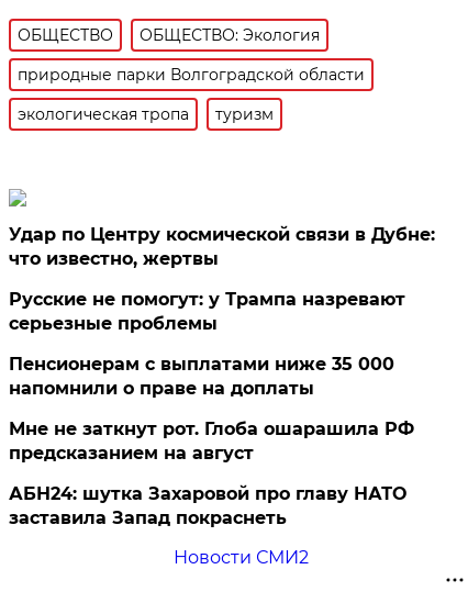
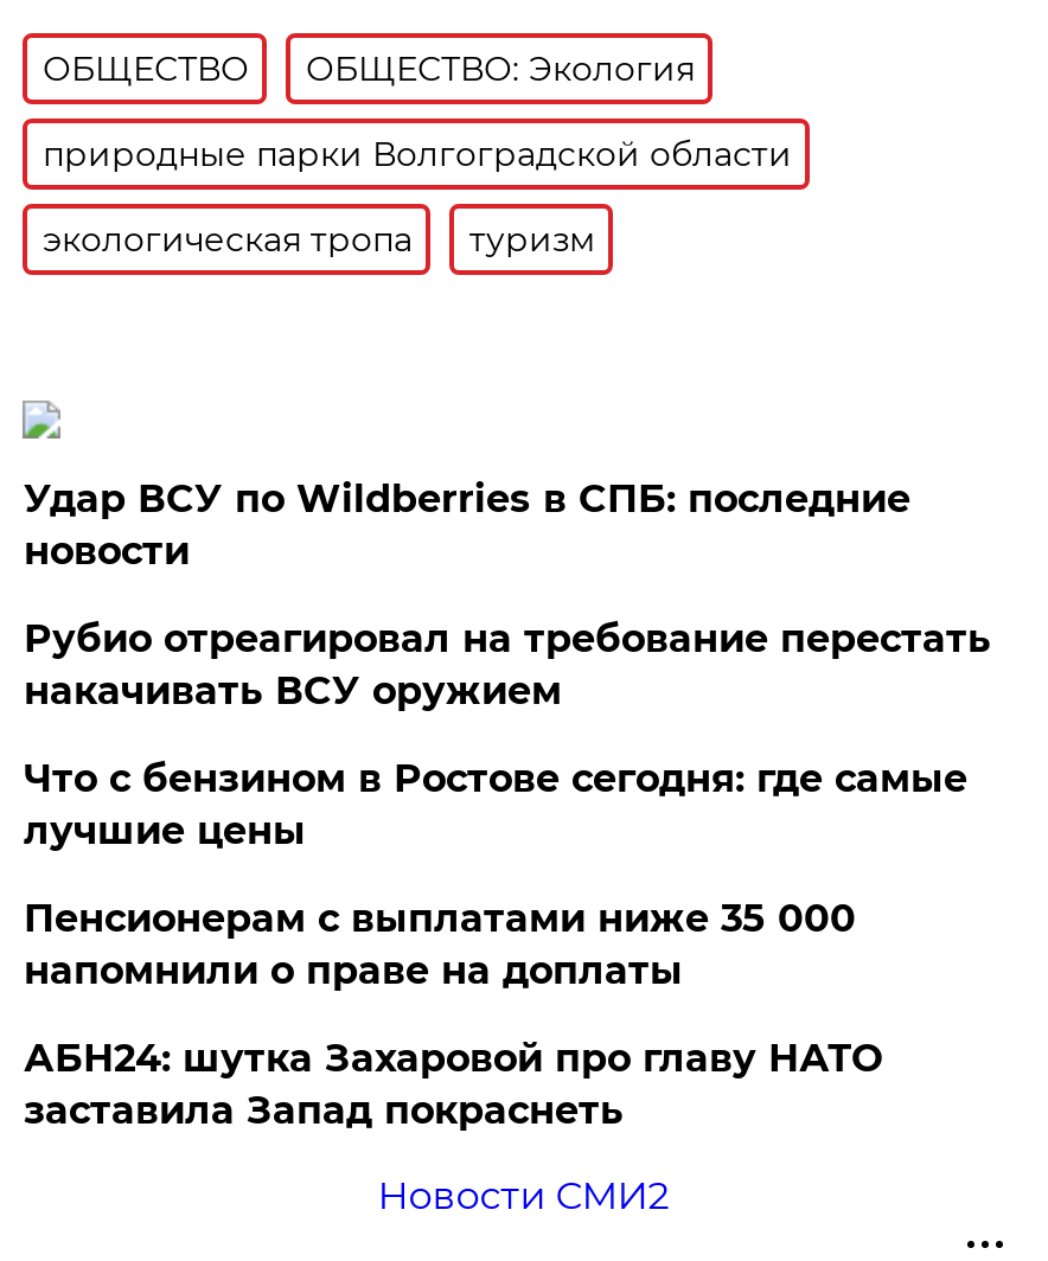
[9,224,435,334] Удар по Центру космической связи в Дубне: | что известно, жертвы | Русские не помогут: у Трампа назревают | серьезные проблемы -> [23,476,991,853] Удар ВСУ по Wildberries в СПБ: последние | новости | Рубио отреагировал на требование перестать | накачивать ВСУ оружием | Что с бензином в Ростове сегодня: где самые | лучшие цены
moved [9,354,395,399] -> [23,896,856,993]: Пенсионерам с выплатами ниже 35 000 | напомнили о праве на доплаты
[9,418,415,464] Мне не заткнут рот. Глоба ошарашила РФ | предсказанием на август -> none

